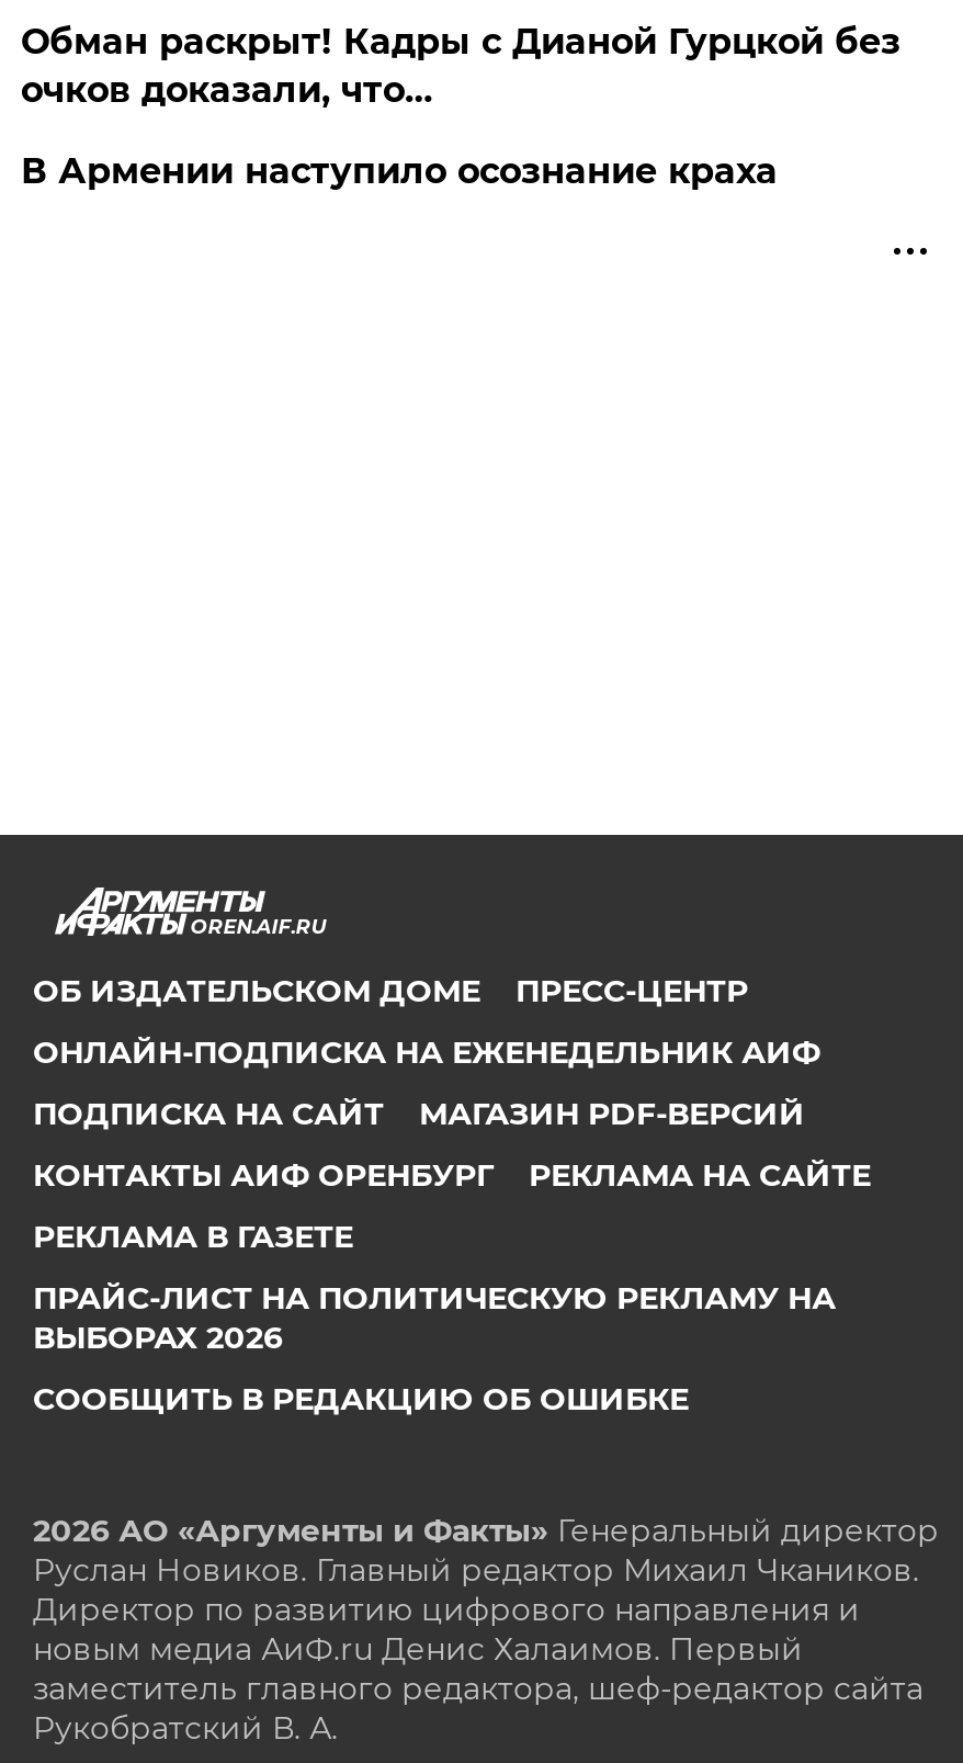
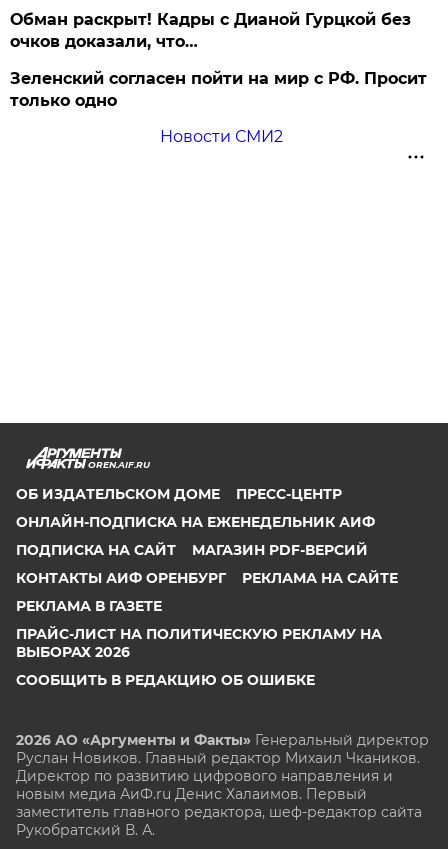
[21,151,777,192] В Армении наступило осознание краха -> [10,69,427,146] Зеленский согласен пойти на мир с РФ. Просит | только одно | Новости СМИ2

